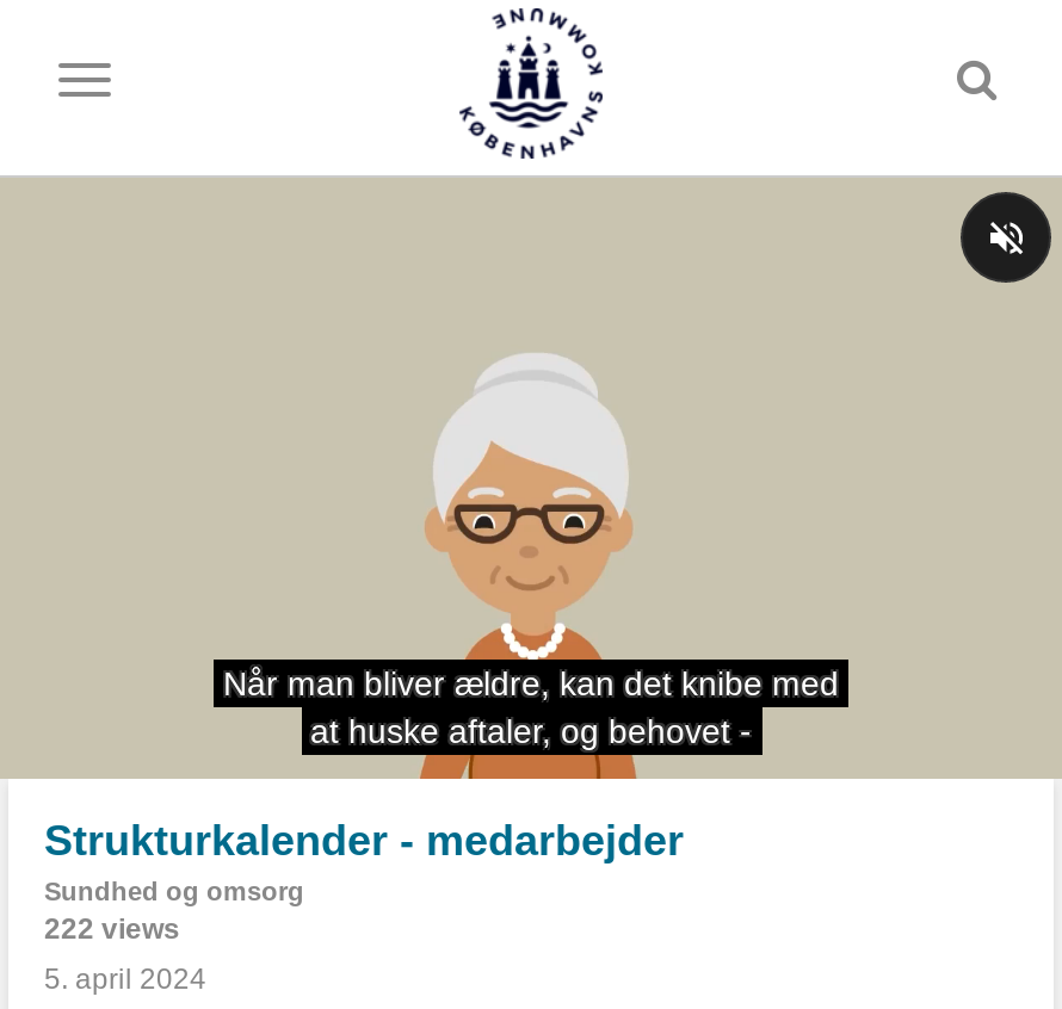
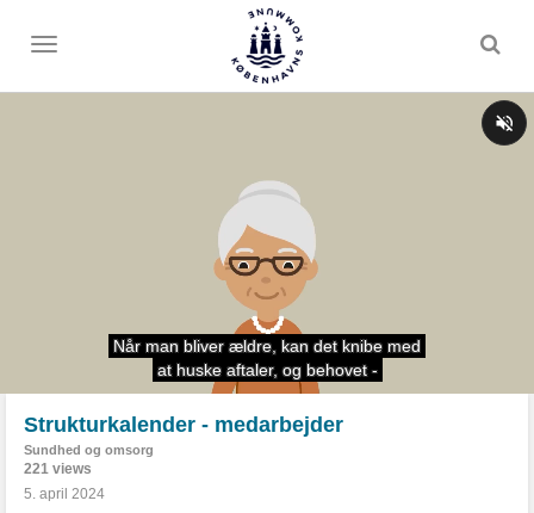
[44,912,180,946] 222 views -> [24,461,92,477] 221 views

